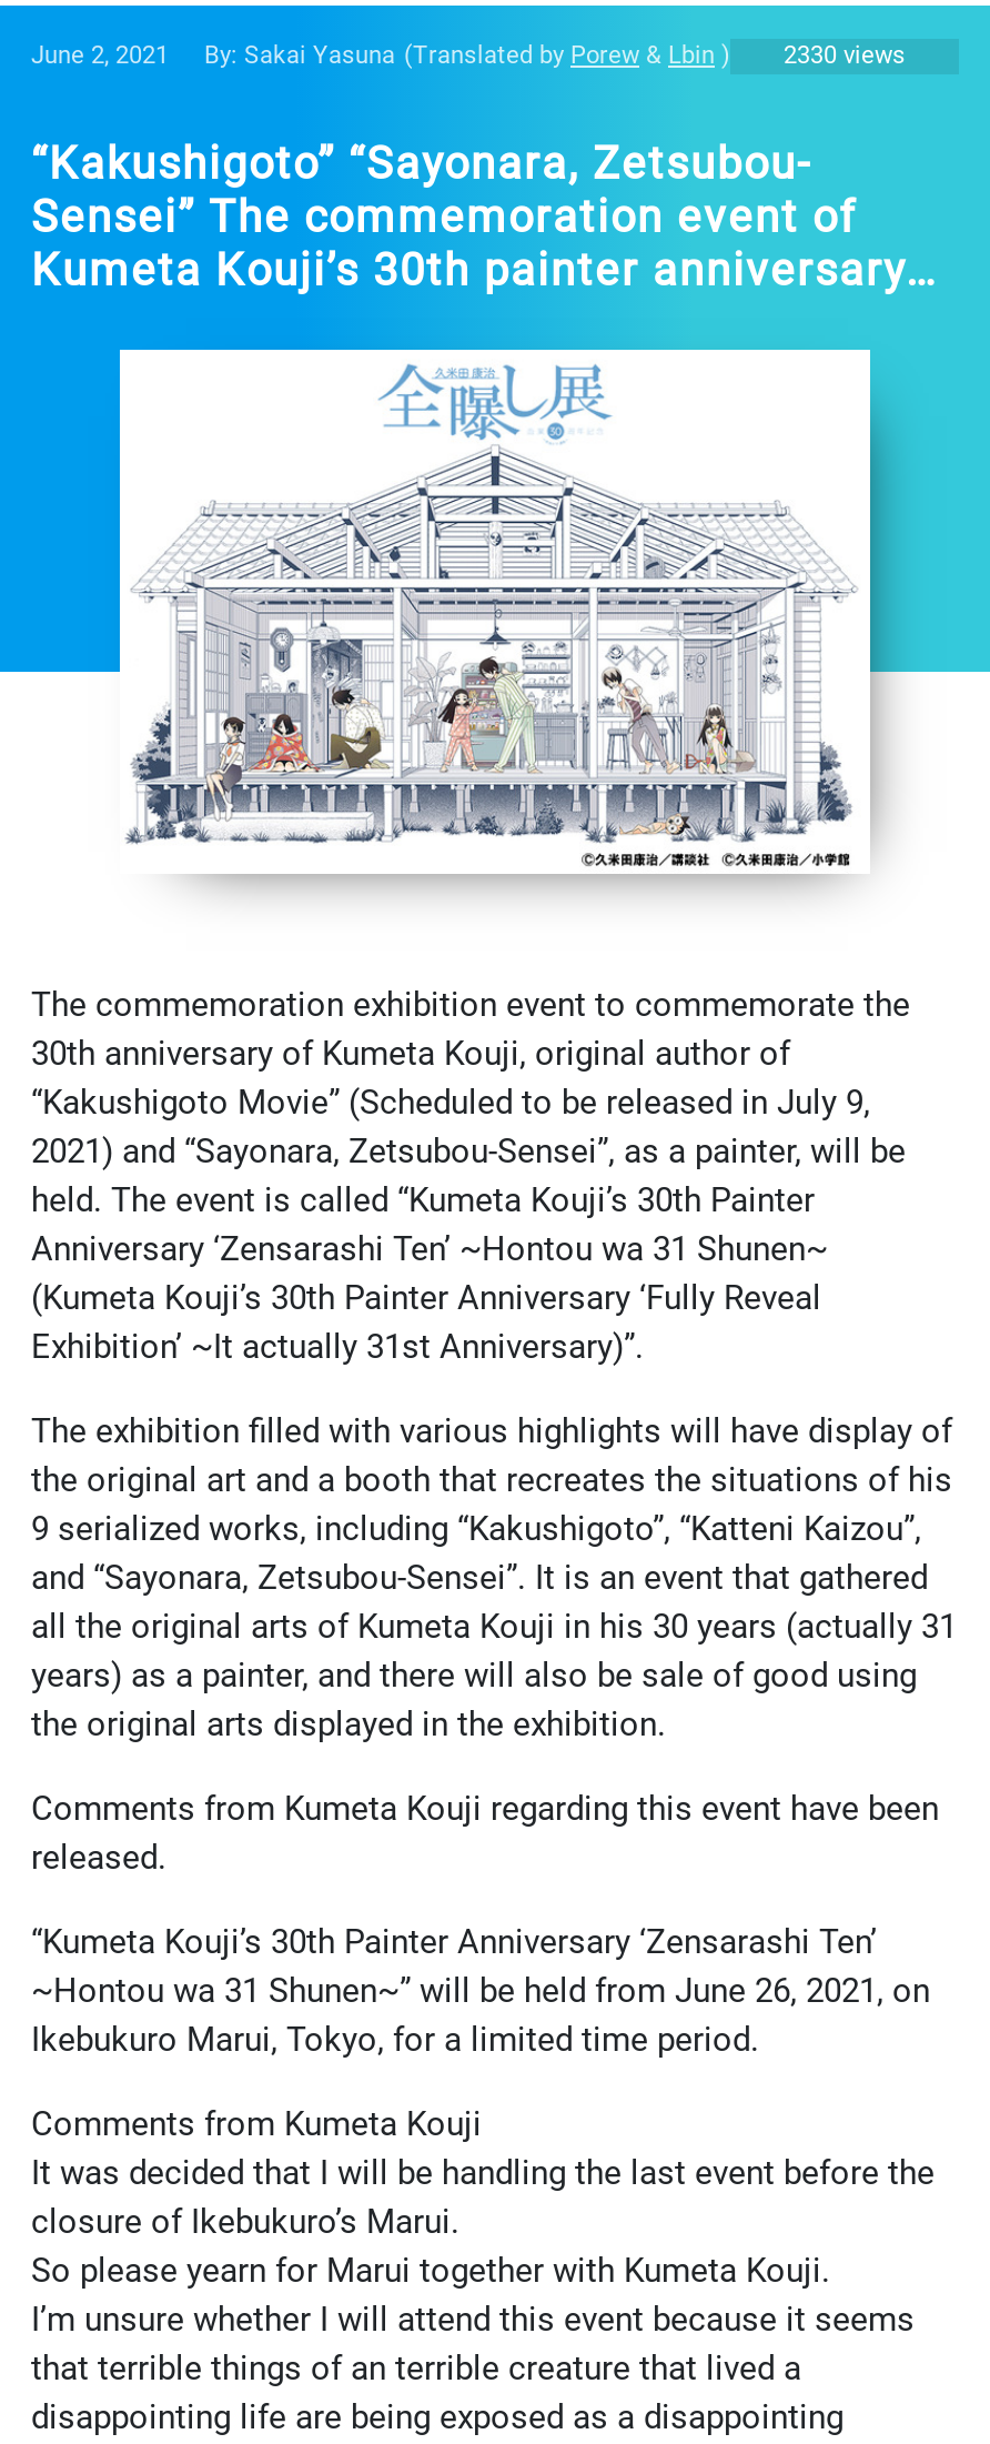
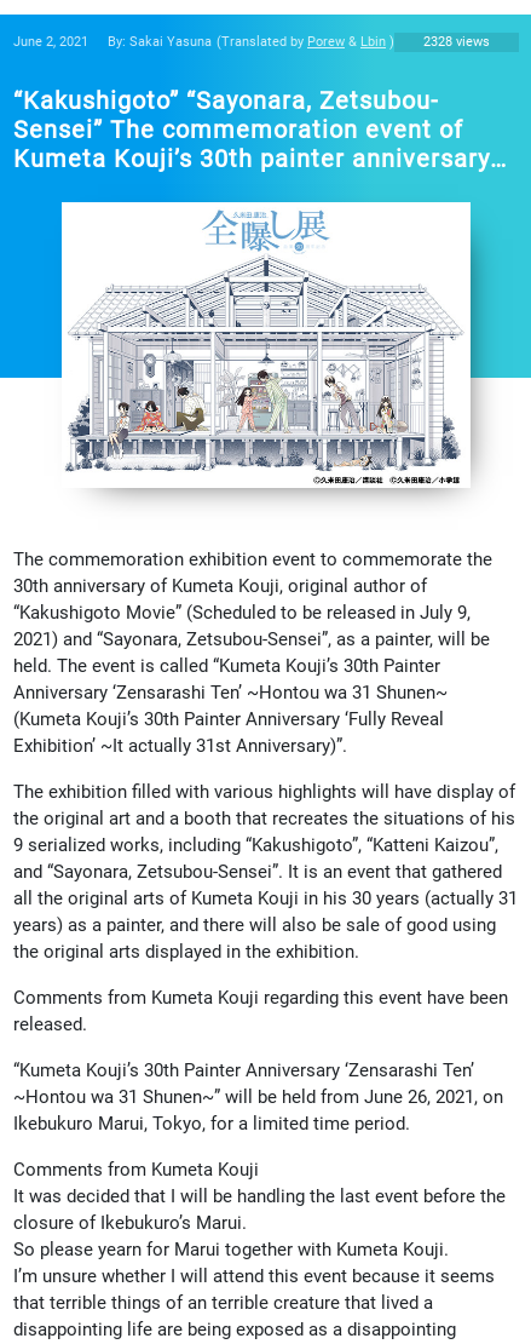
[31,41,906,70] June 2, 2021 By: Sakai Yasuna (Translated by Porew & Lbin) 2330 views -> [13,34,490,50] June 2, 2021 By: Sakai Yasuna (Translated by Porew & Lbin) 2328 views

